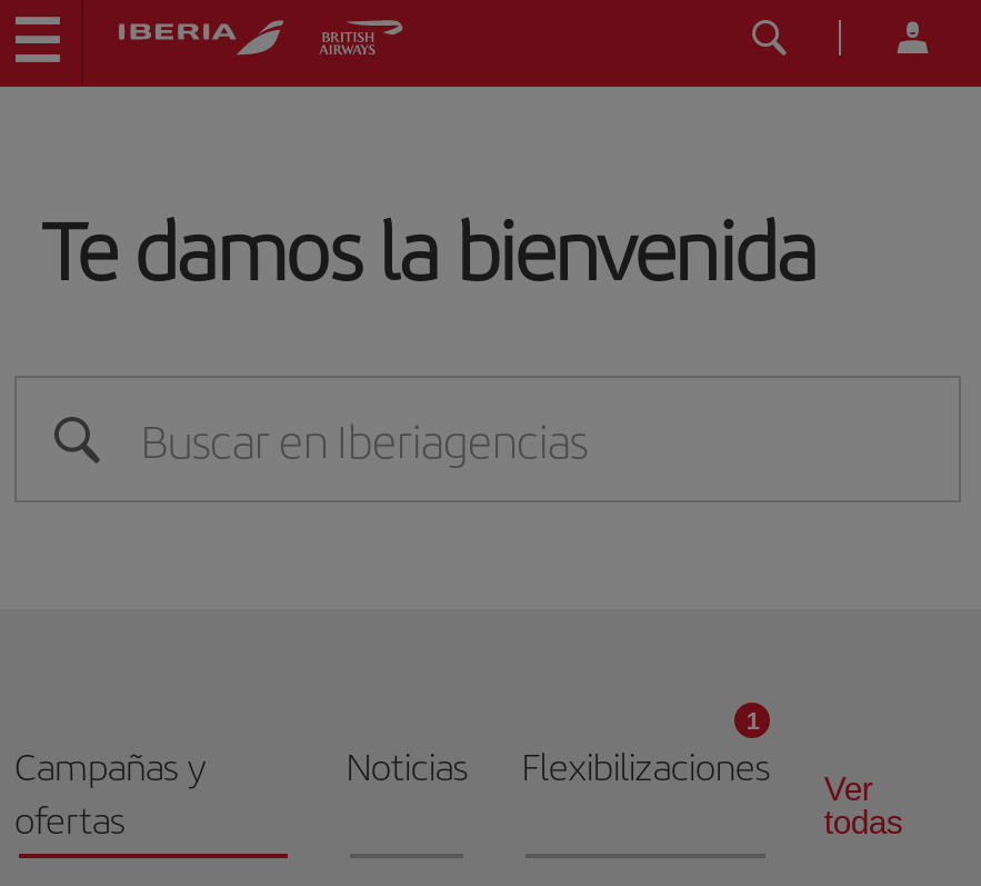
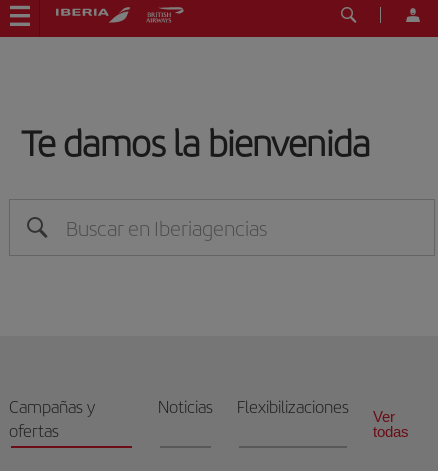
[746,706,760,733] 1 -> none

